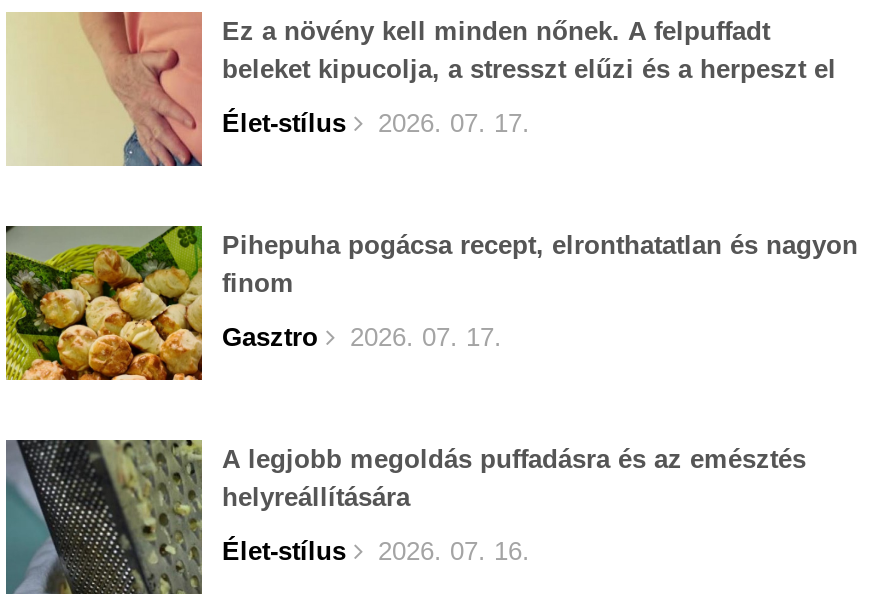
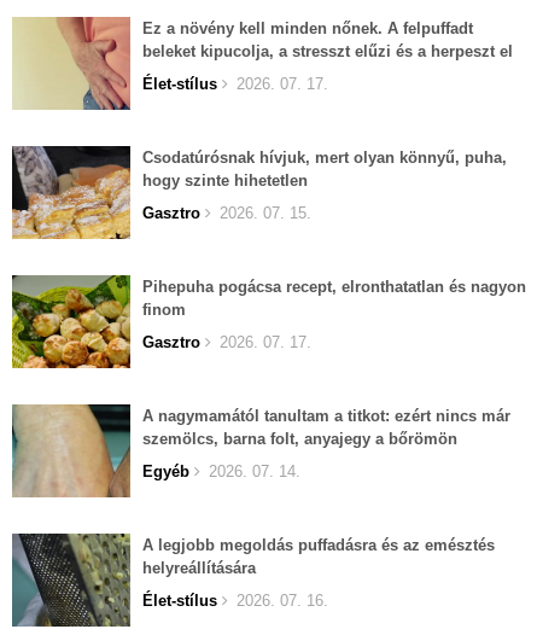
none -> [11,145,507,240] [image] | Csodatúrósnak hívjuk, mert olyan könnyű, puha, | hogy szinte hihetetlen | Gasztro | 2026. 07. 15.
none -> [12,403,510,499] [image] | A nagymamától tanultam a titkot: ezért nincs már | szemölcs, barna folt, anyajegy a bőrömön | Egyéb | 2026. 07. 14.

